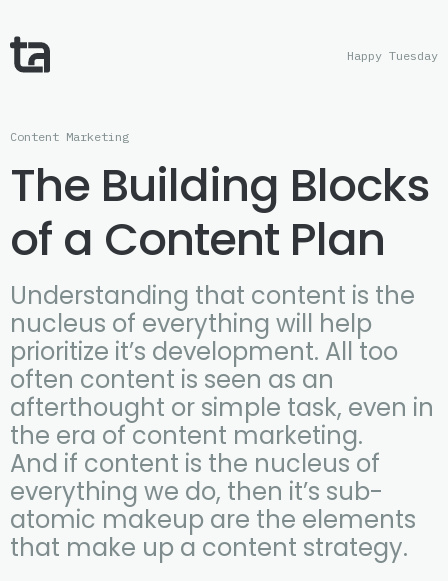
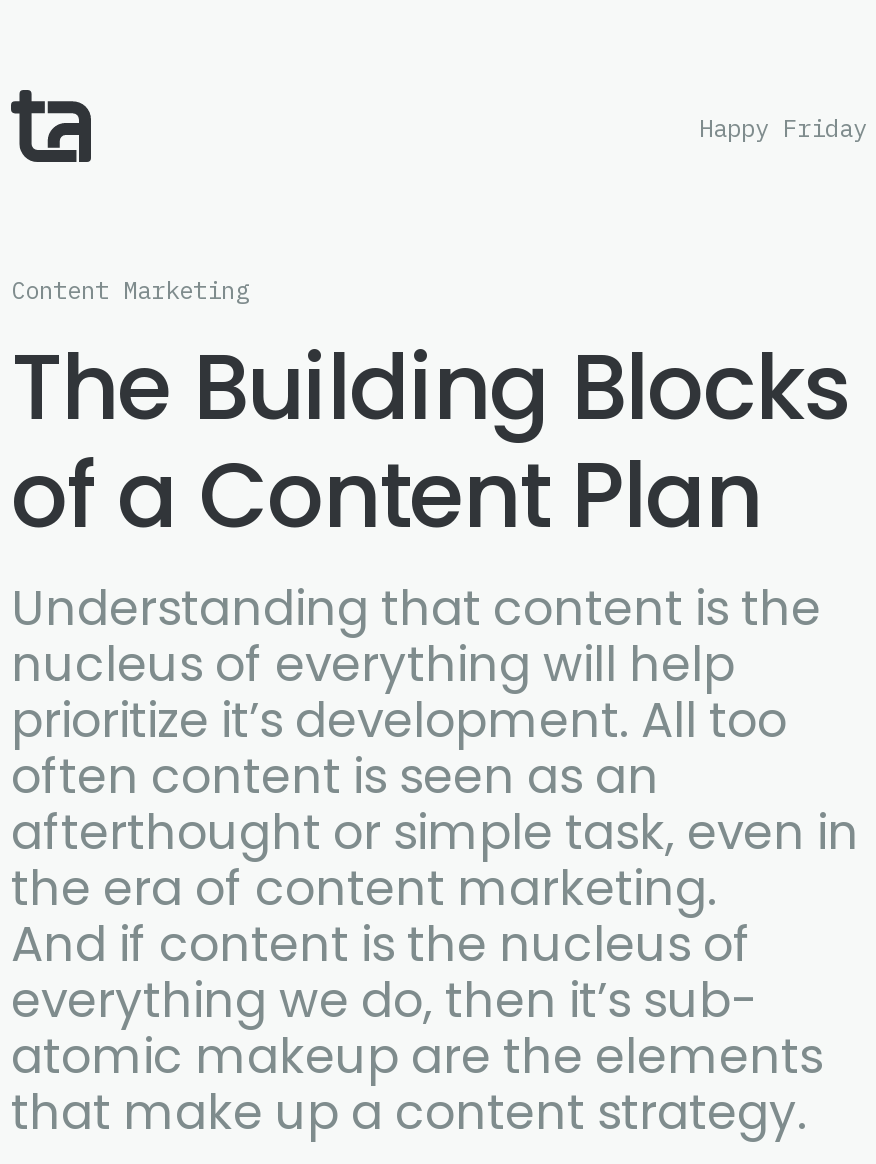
[347,48,438,63] Happy Tuesday -> [699,113,867,143] Happy Friday

